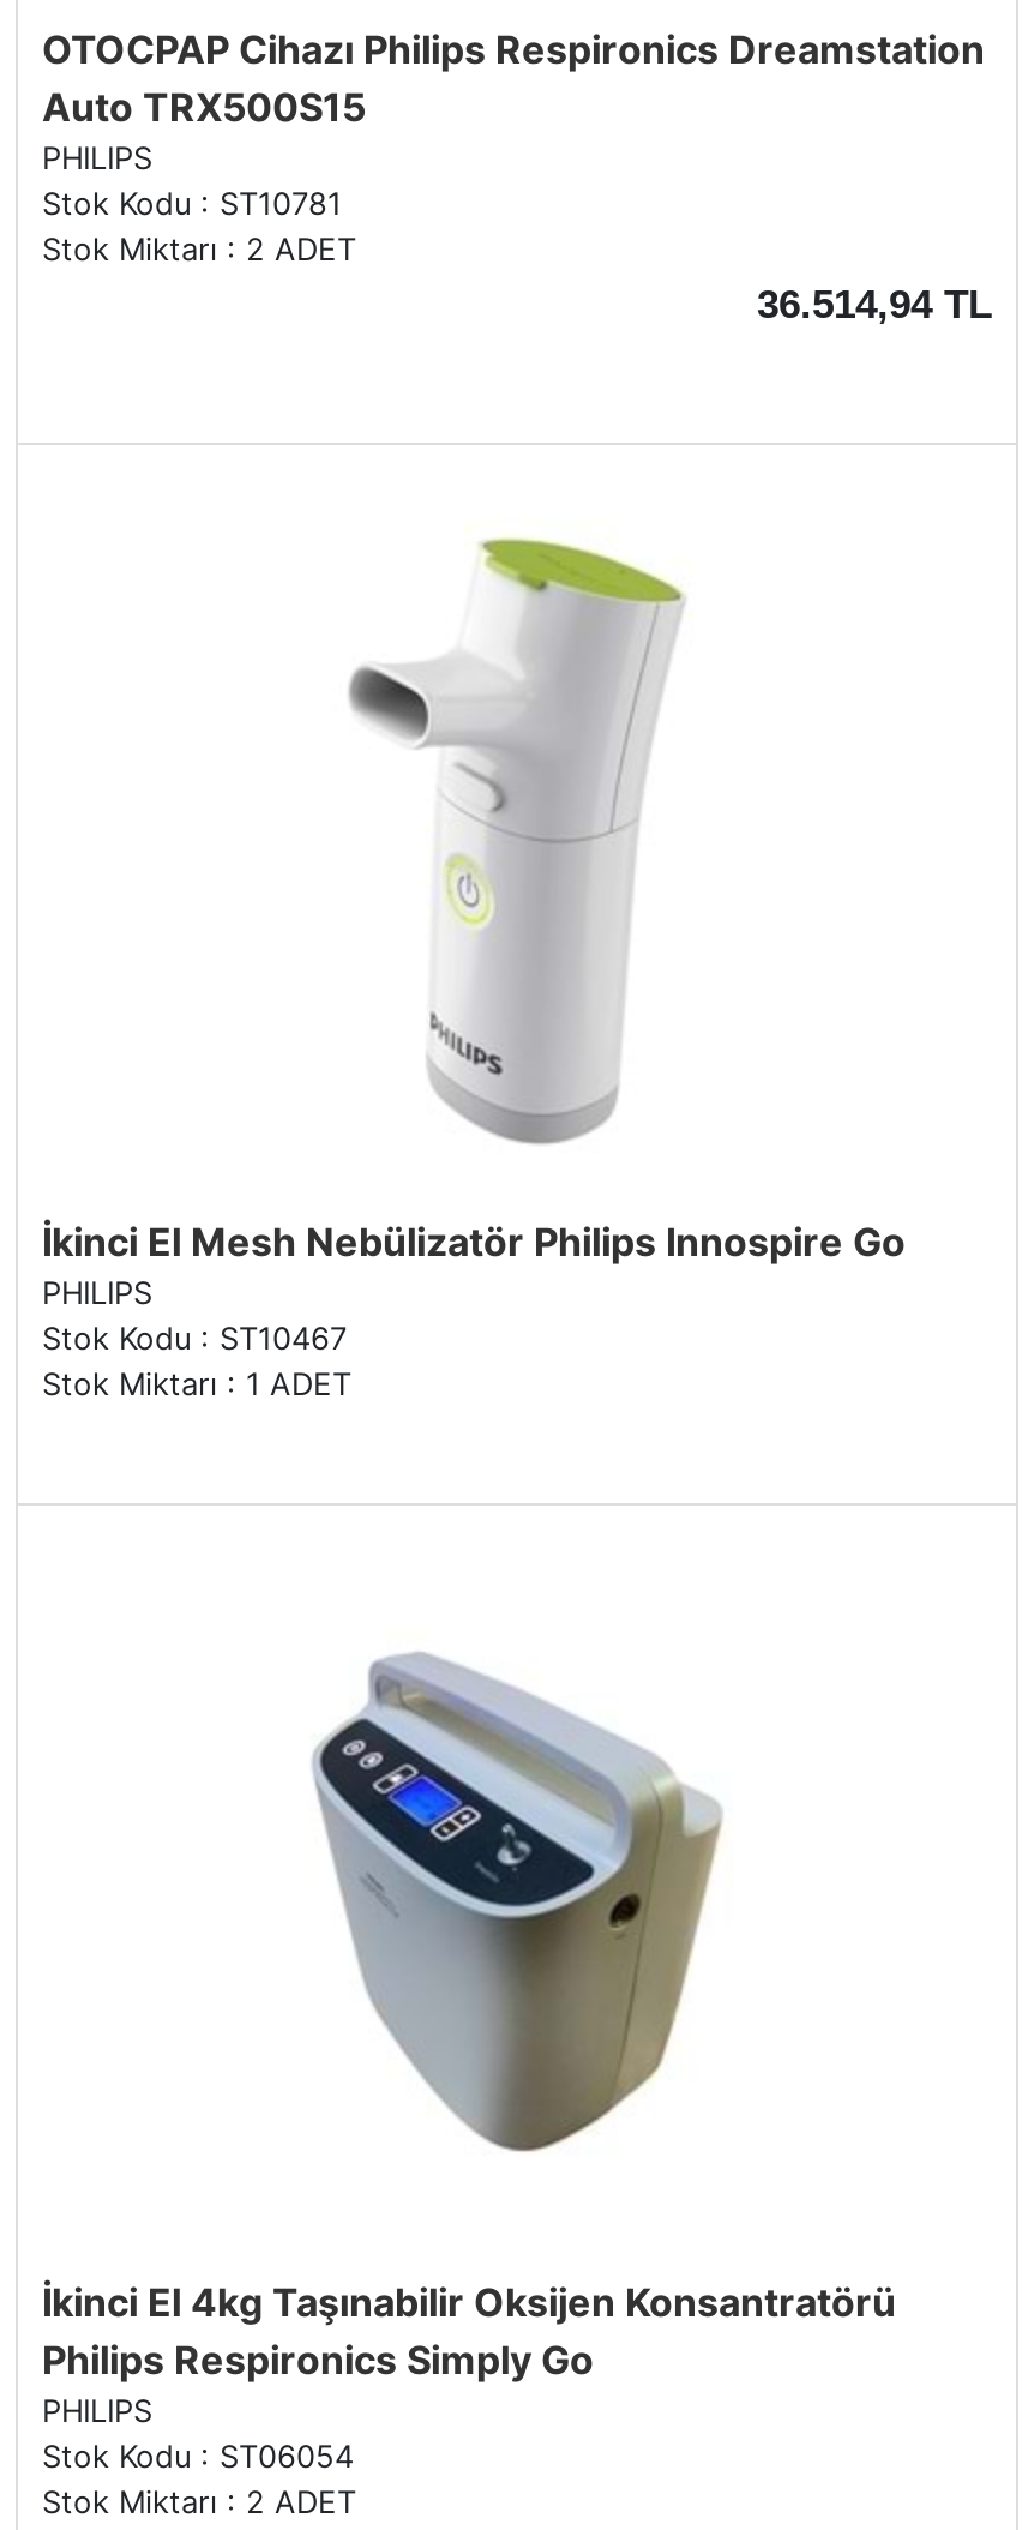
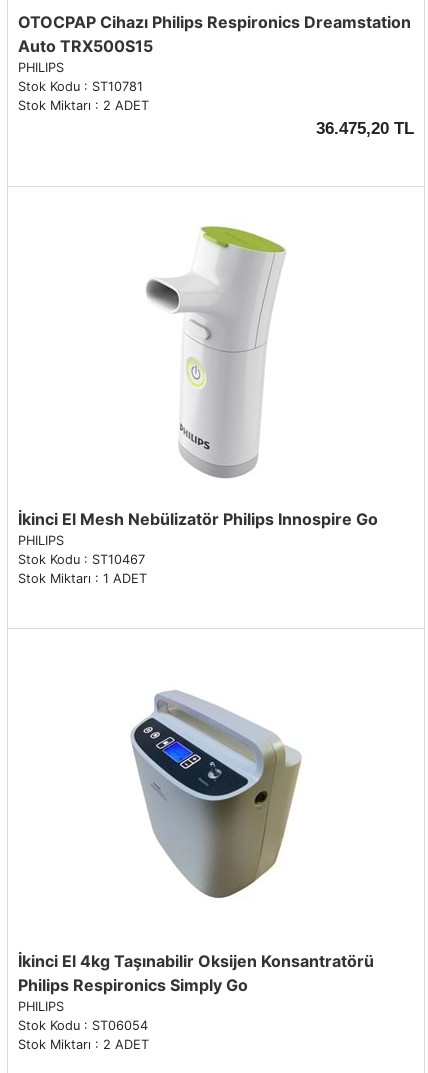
[757,281,992,327] 36.514,94 TL -> [316,119,414,138] 36.475,20 TL

